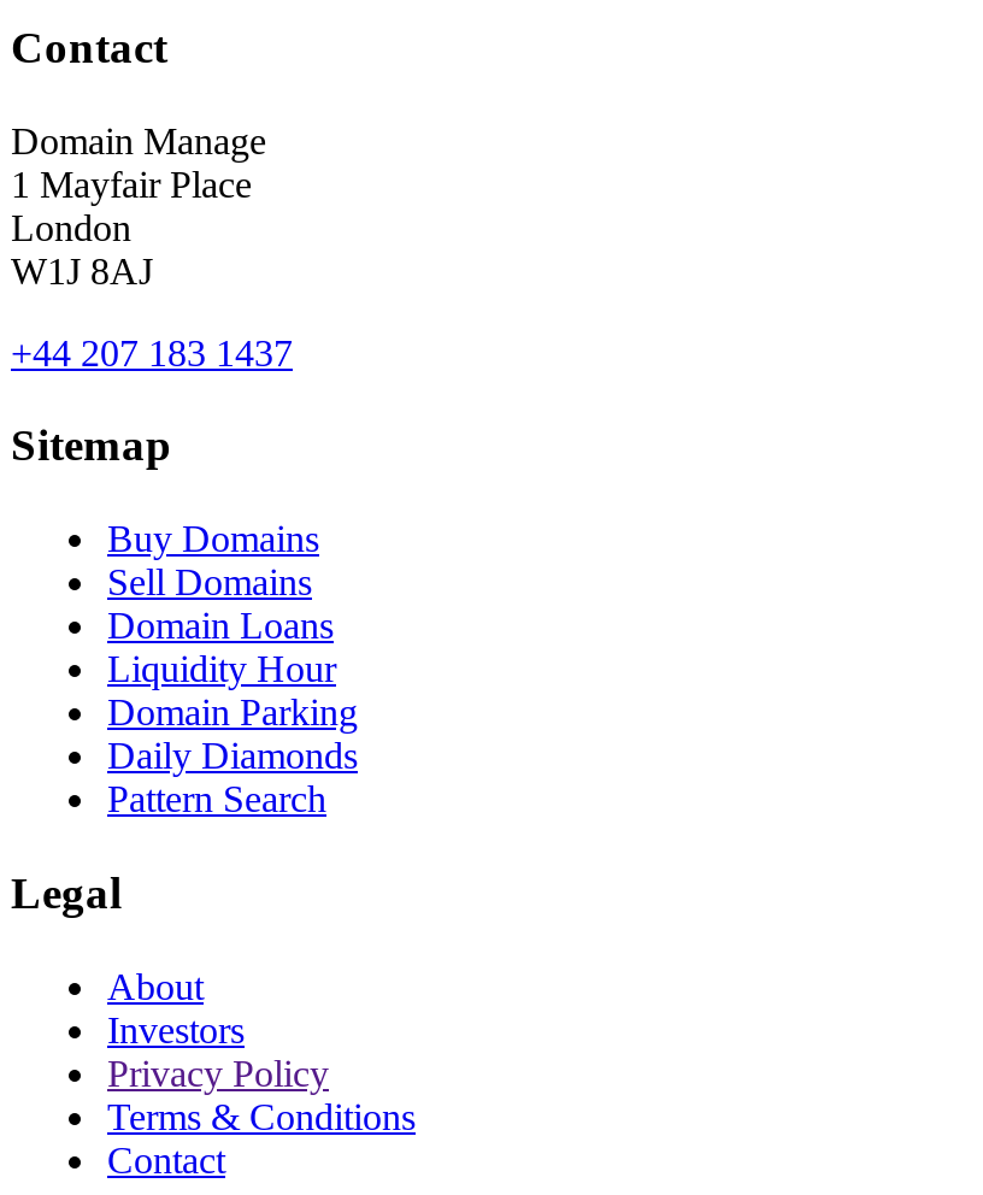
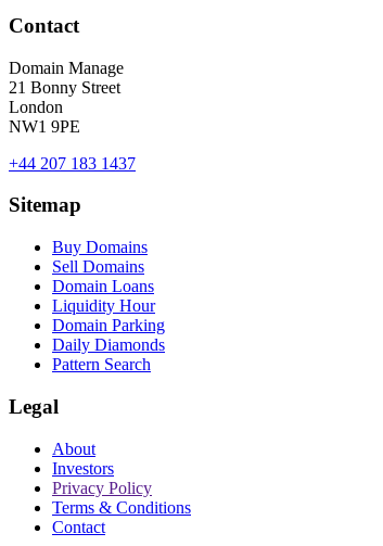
[11,163,252,204] 1 Mayfair Place -> [9,78,120,96] 21 Bonny Street
[11,250,153,291] W1J 8AJ -> [9,117,80,135] NW1 9PE

